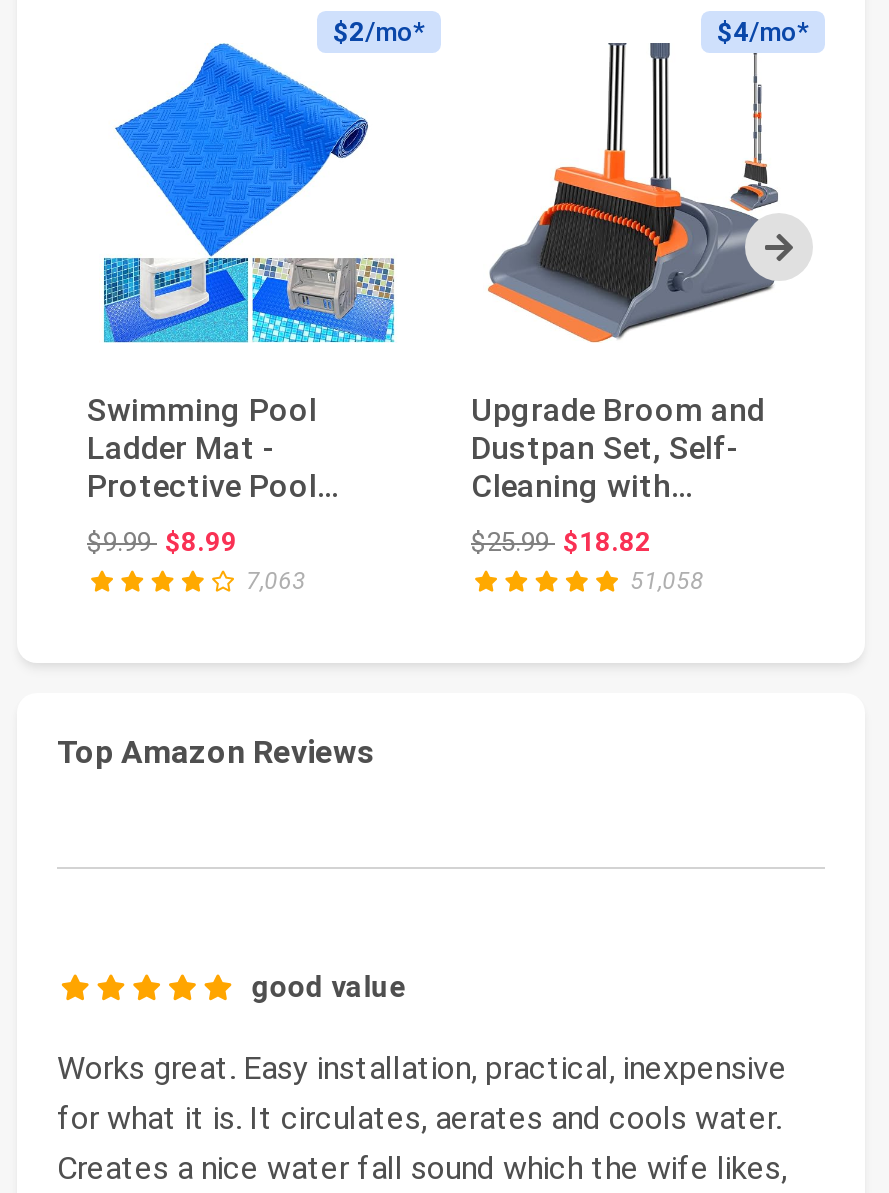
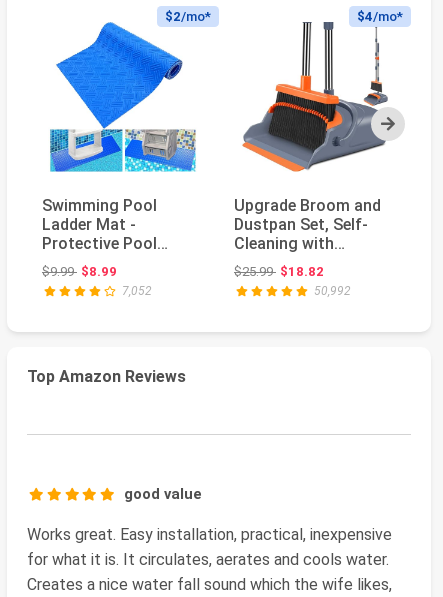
[246,567,306,595] 7,063 -> [122,284,152,298] 7,052
[630,567,704,595] 51,058 -> [314,284,351,298] 50,992

